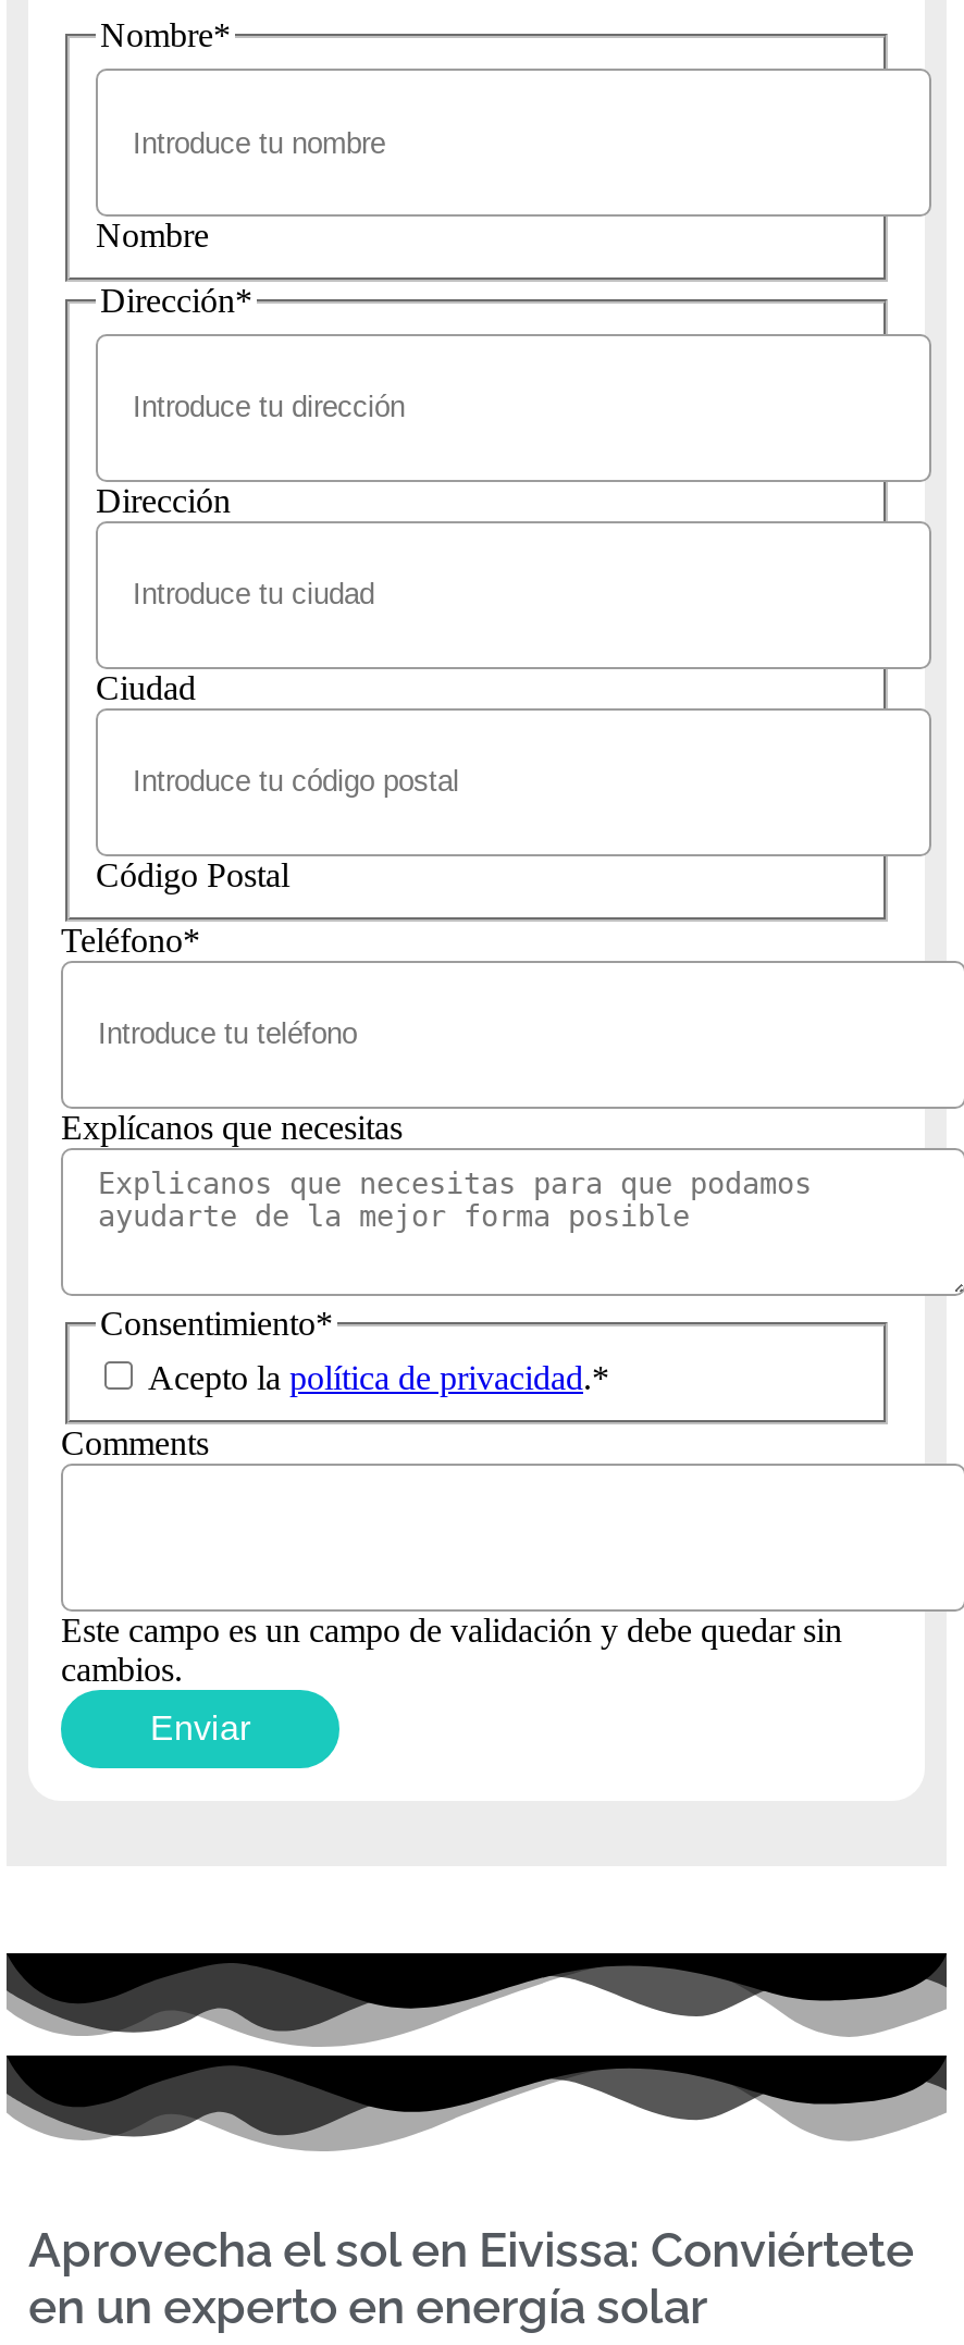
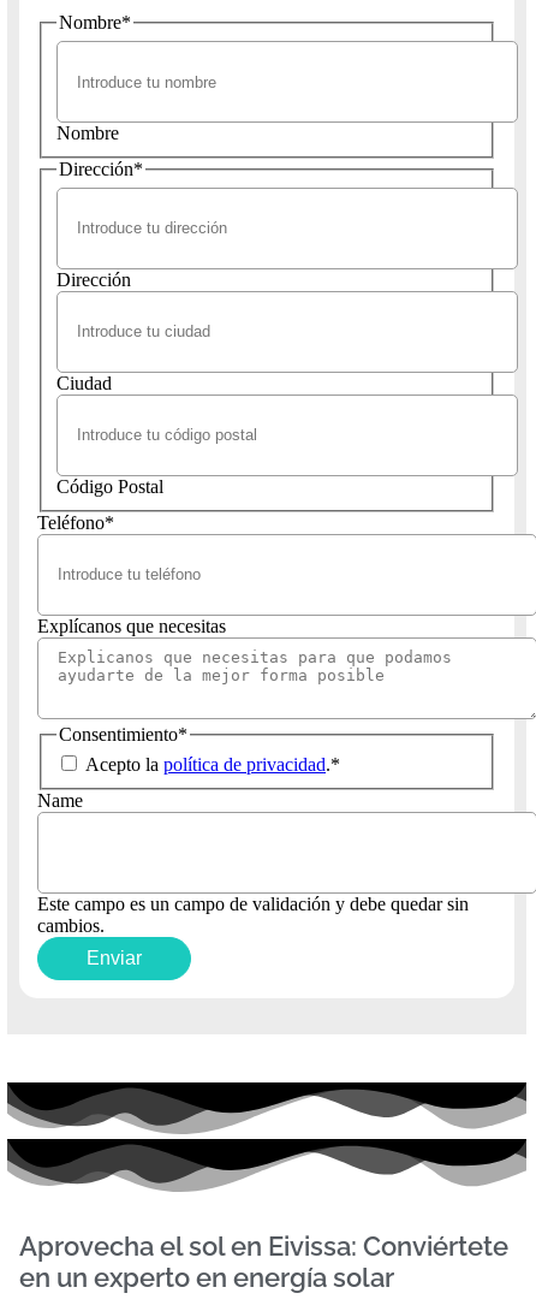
[61,1425,209,1462] Comments -> [37,790,83,811] Name

